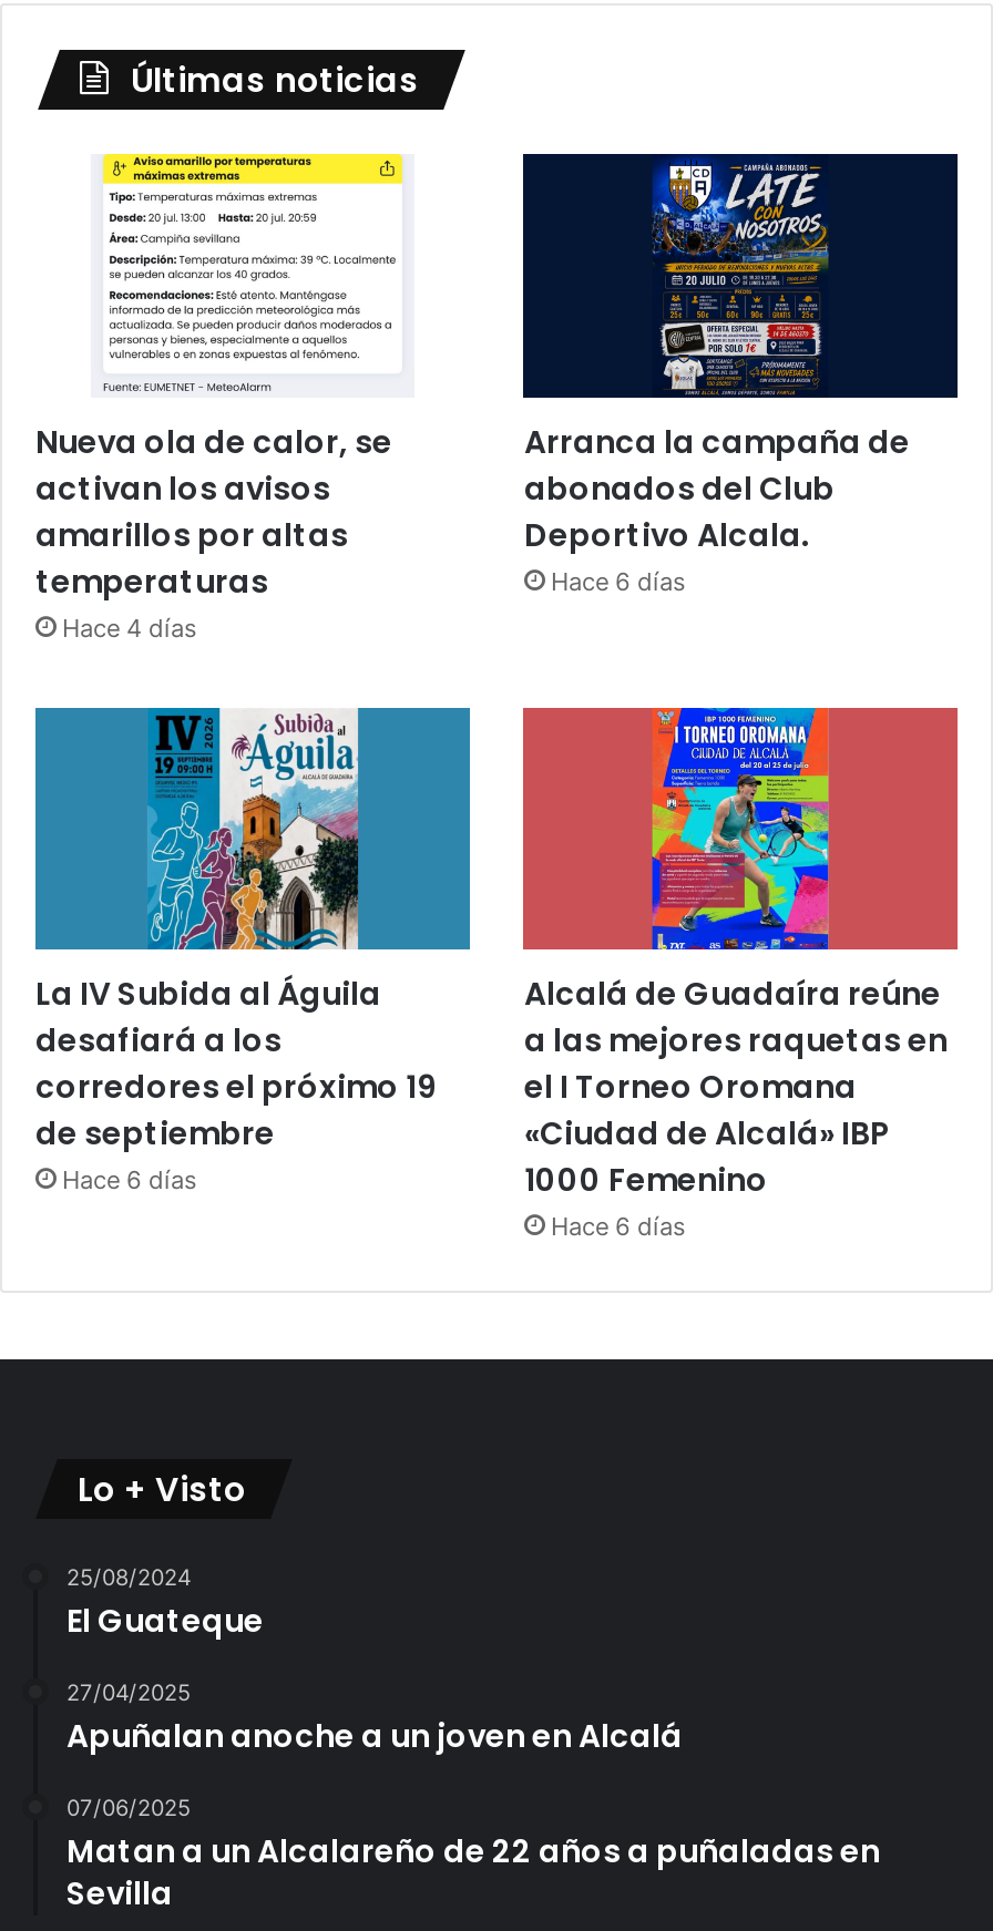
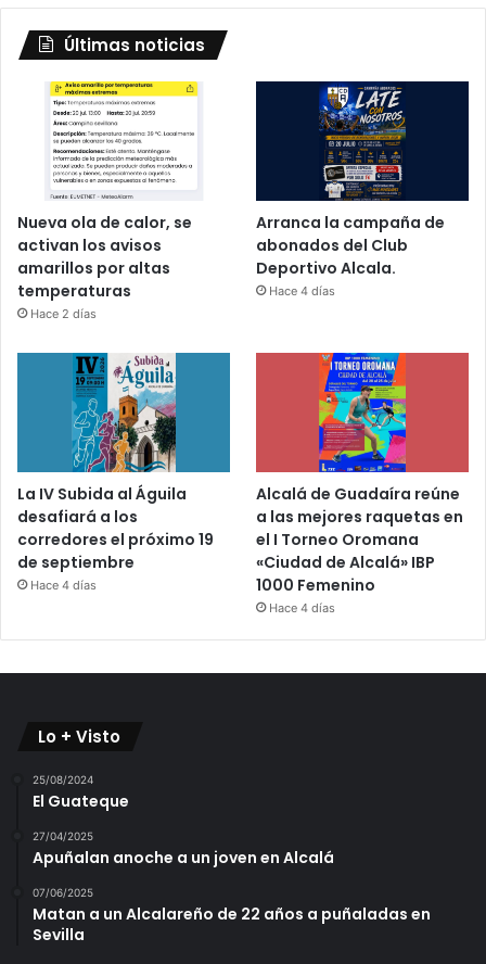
[551,565,686,596] Hace 6 días -> [270,283,336,299] Hace 4 días
[62,612,197,643] Hace 4 días -> [30,306,97,321] Hace 2 días
[62,1165,197,1196] Hace 6 días -> [30,578,97,593] Hace 4 días
[551,1212,686,1243] Hace 6 días -> [270,601,336,616] Hace 4 días

